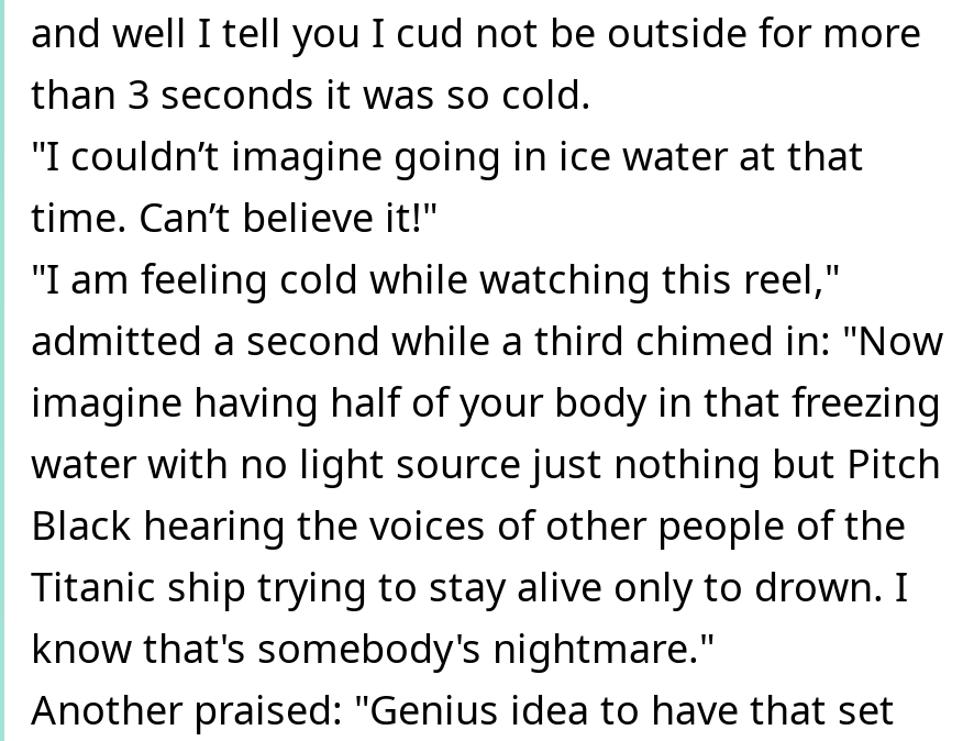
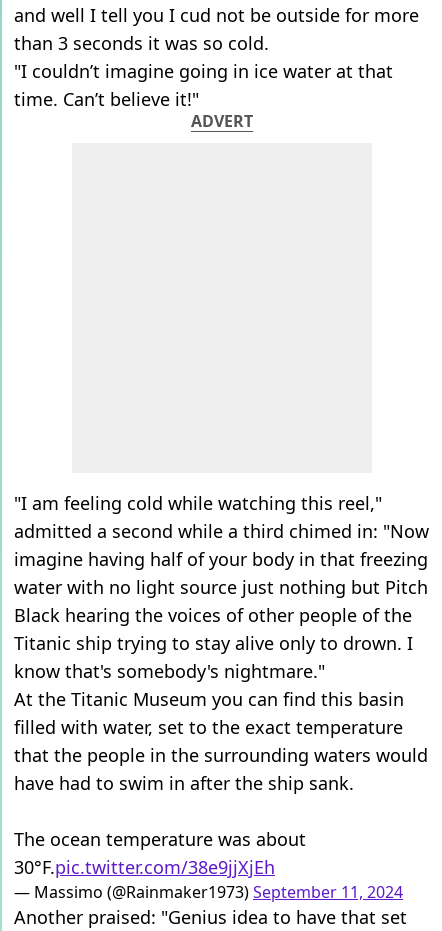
none -> [191,110,253,132] ADVERT
none -> [14,687,428,903] At the Titanic Museum you can find this basin | filled with water, set to the exact temperature | that the people in the surrounding waters would | have had to swim in after the ship sank. | The ocean temperature was about | 30°F.pic.twitter.com/38e9jjXjEh | — Massimo (@Rainmaker1973) September 11, 2024

